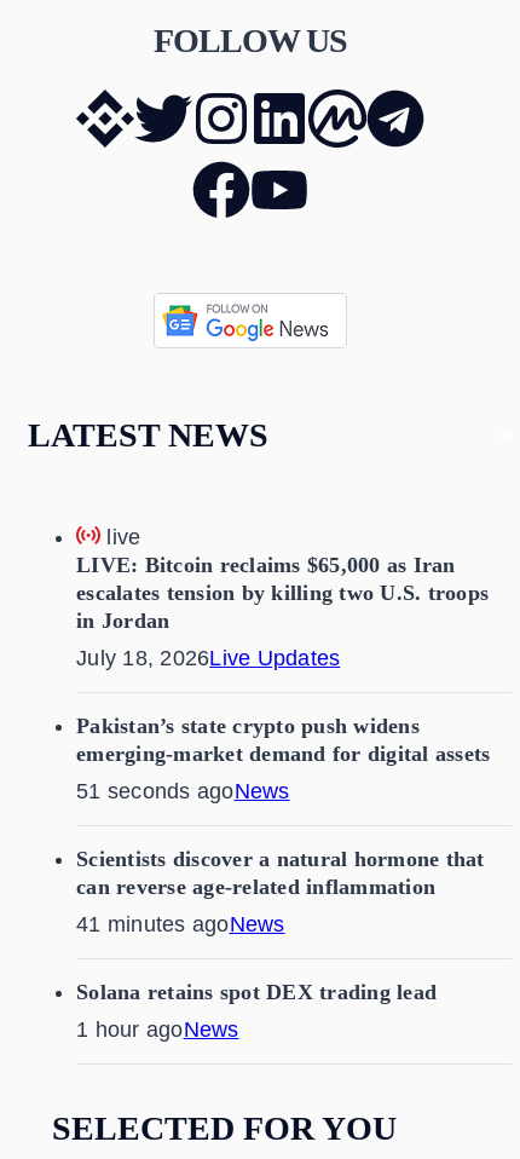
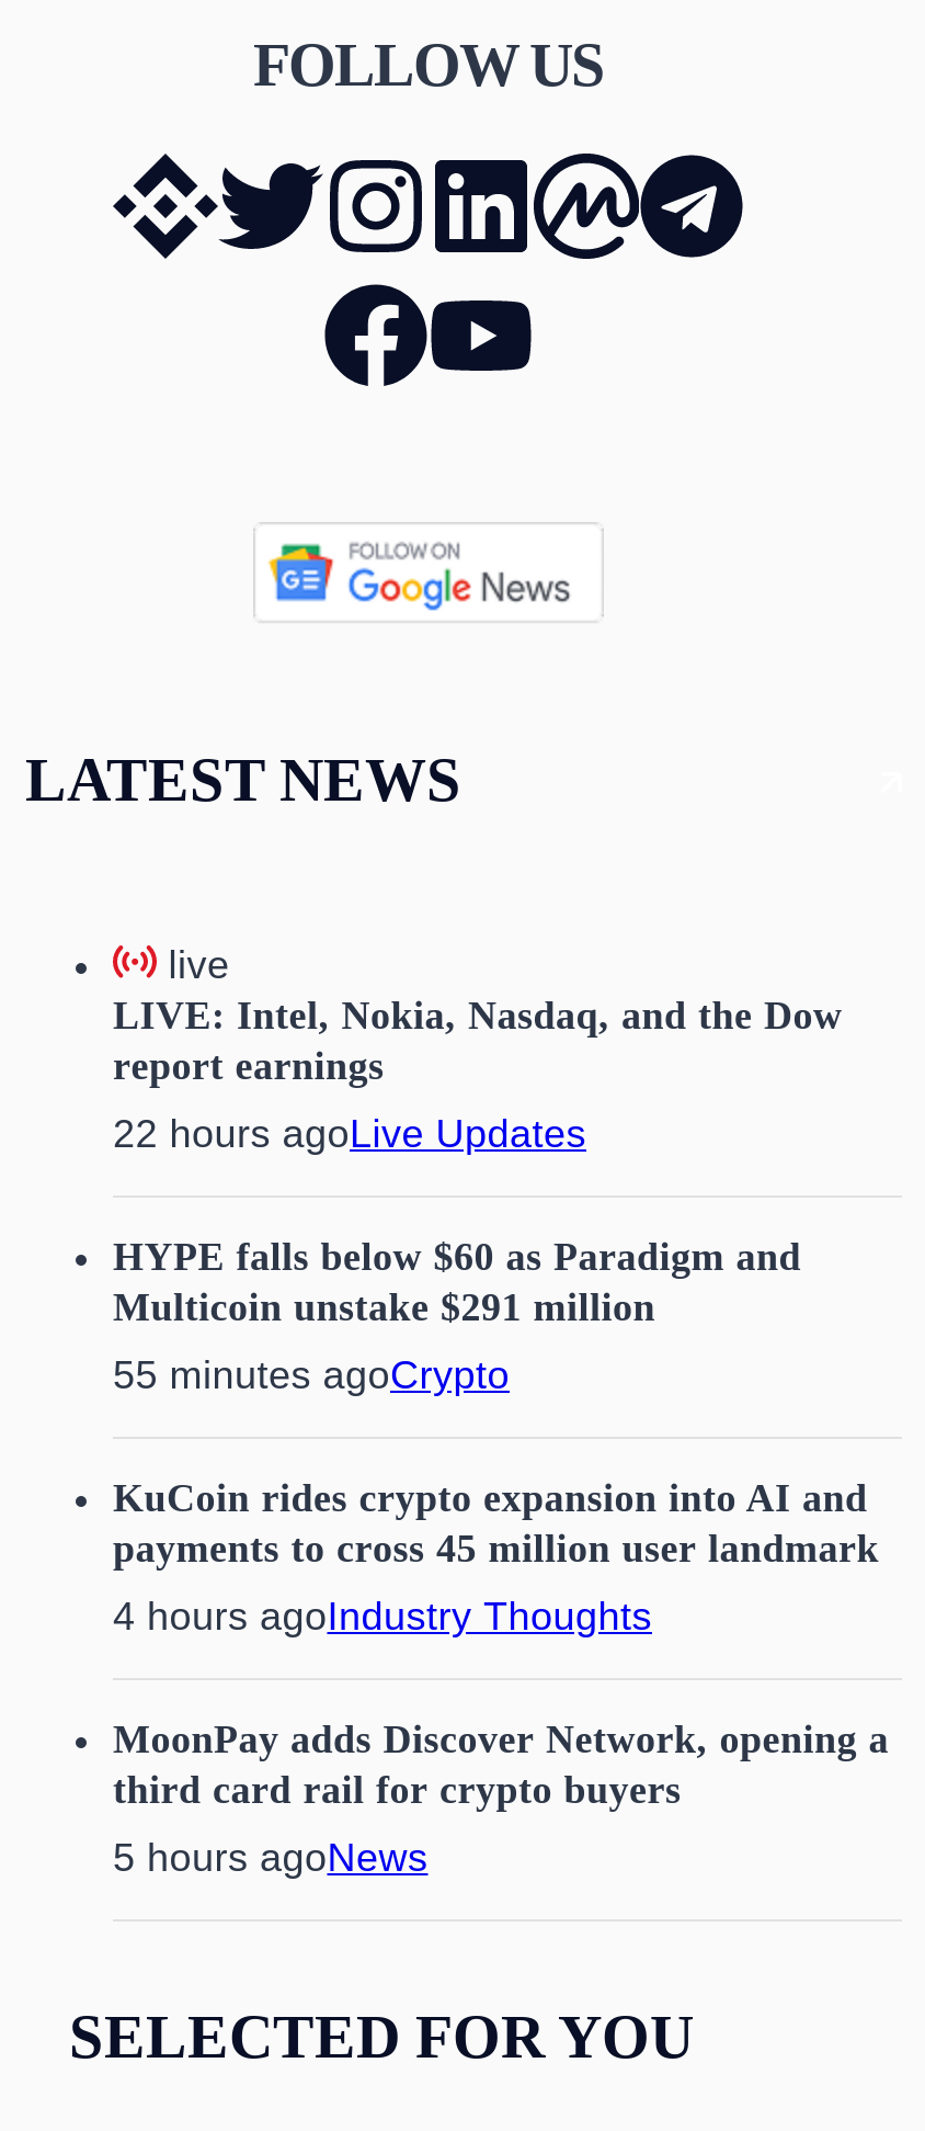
[76,553,489,633] LIVE: Bitcoin reclaims $65,000 as Iran | escalates tension by killing two U.S. troops | in Jordan -> [113,994,842,1088] LIVE: Intel, Nokia, Nasdaq, and the Dow | report earnings
[76,646,340,670] July 18, 2026Live Updates -> [113,1112,586,1156] 22 hours agoLive Updates
[76,714,490,766] Pakistan’s state crypto push widens | emerging-market demand for digital assets -> [113,1235,801,1329] HYPE falls below $60 as Paradigm and | Multicoin unstake $291 million
[76,779,290,803] 51 seconds agoNews -> [113,1353,510,1397] 55 minutes agoCrypto
[76,847,484,899] Scientists discover a natural hormone that | can reverse age-related inflammation -> [113,1476,879,1571] KuCoin rides crypto expansion into AI and | payments to cross 45 million user landmark
[76,912,285,936] 41 minutes agoNews -> [113,1595,652,1639] 4 hours agoIndustry Thoughts
[76,980,437,1004] Solana retains spot DEX trading lead -> [113,1718,889,1812] MoonPay adds Discover Network, opening a | third card rail for crypto buyers
[76,1017,239,1042] 1 hour agoNews -> [113,1836,428,1880] 5 hours agoNews

